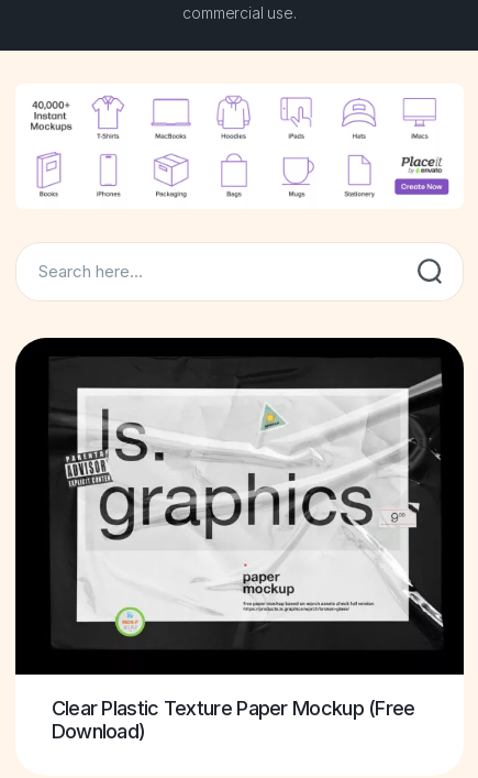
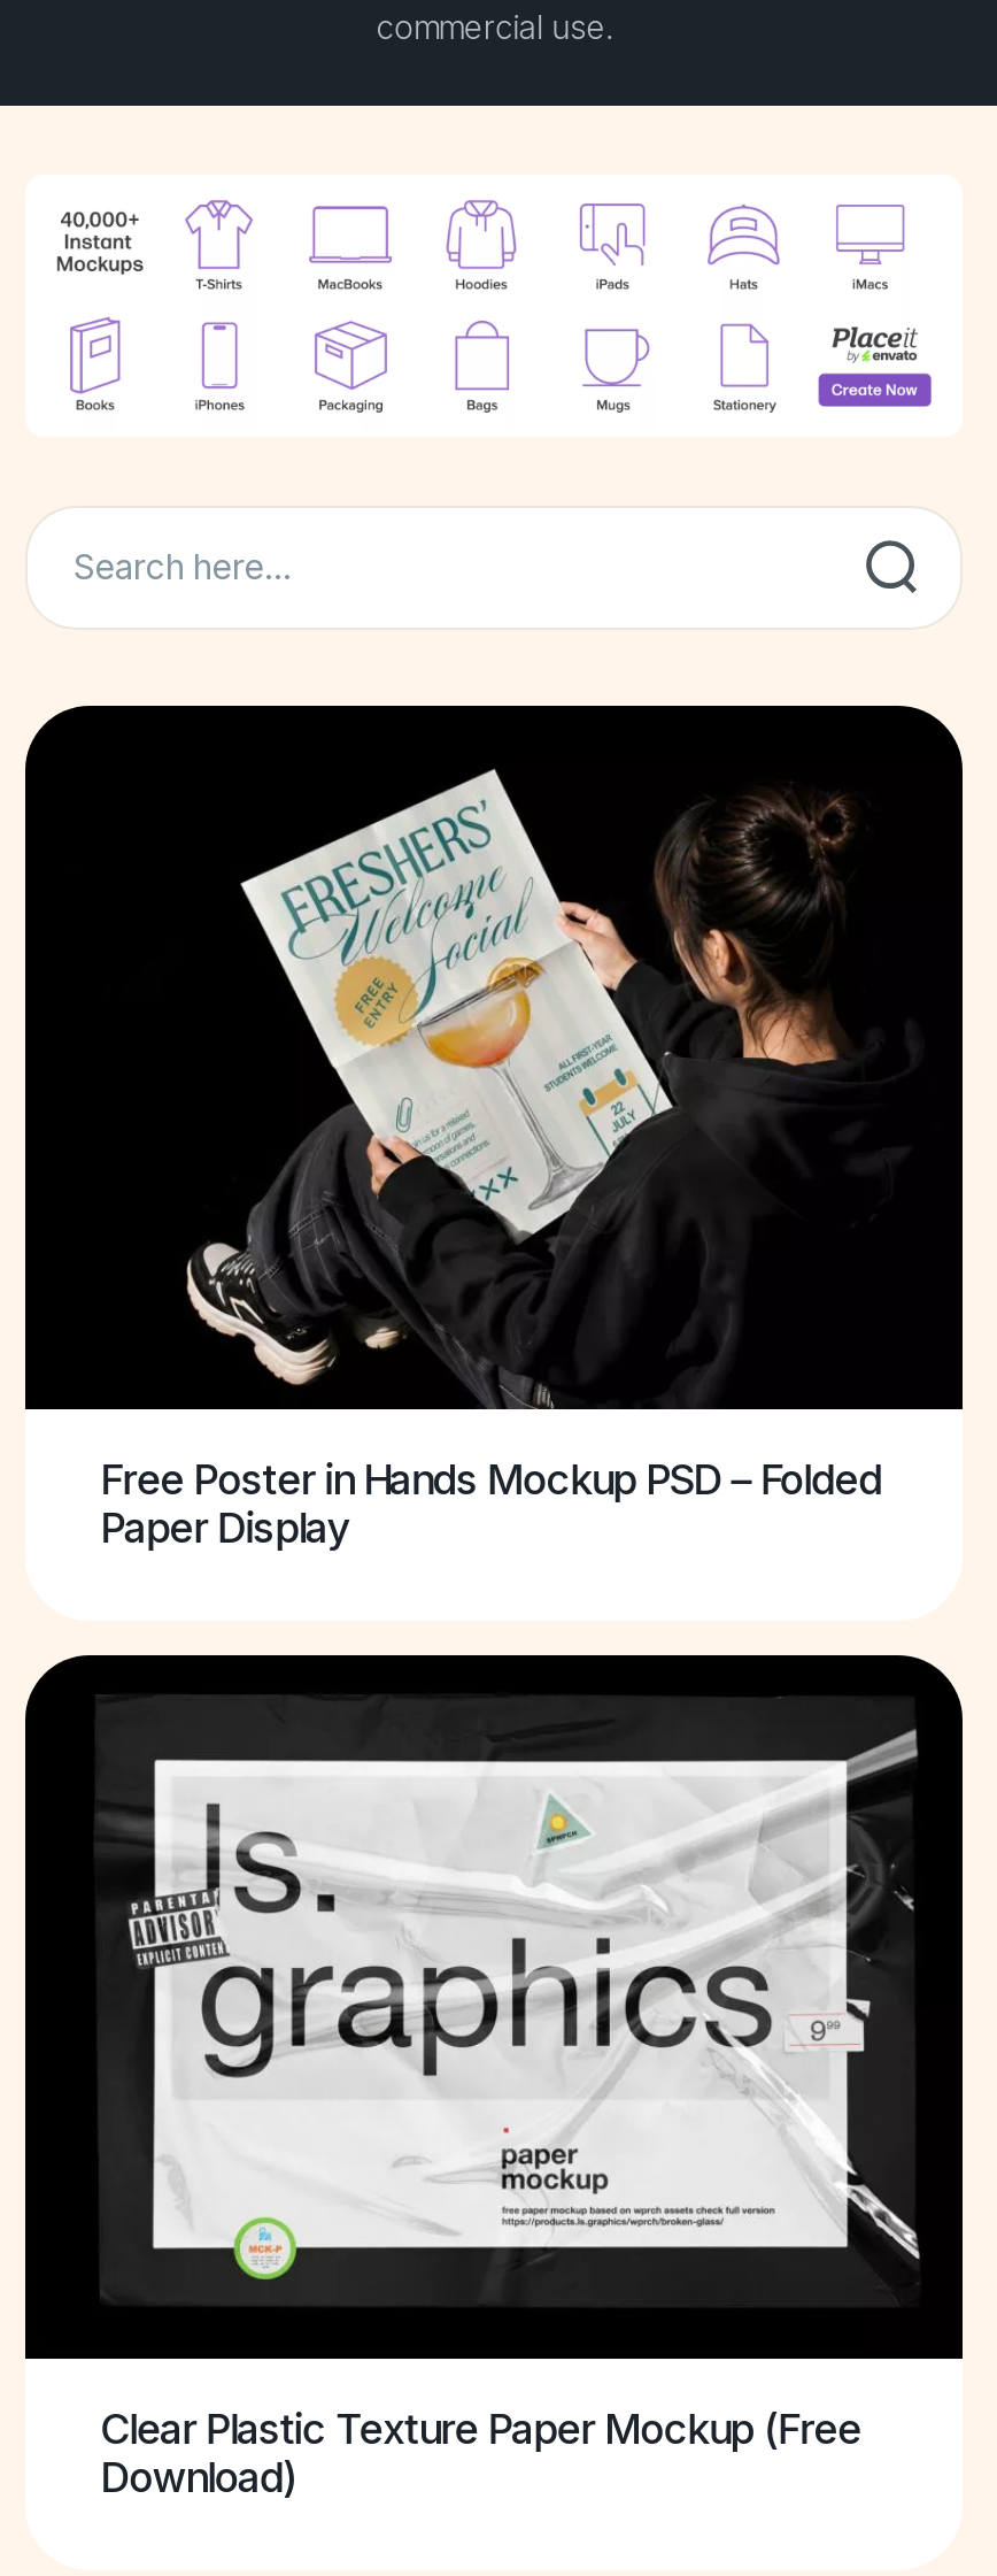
none -> [99,749,919,1551] [image] | Free Poster in Hands Mockup PSD – Folded | Paper Display

